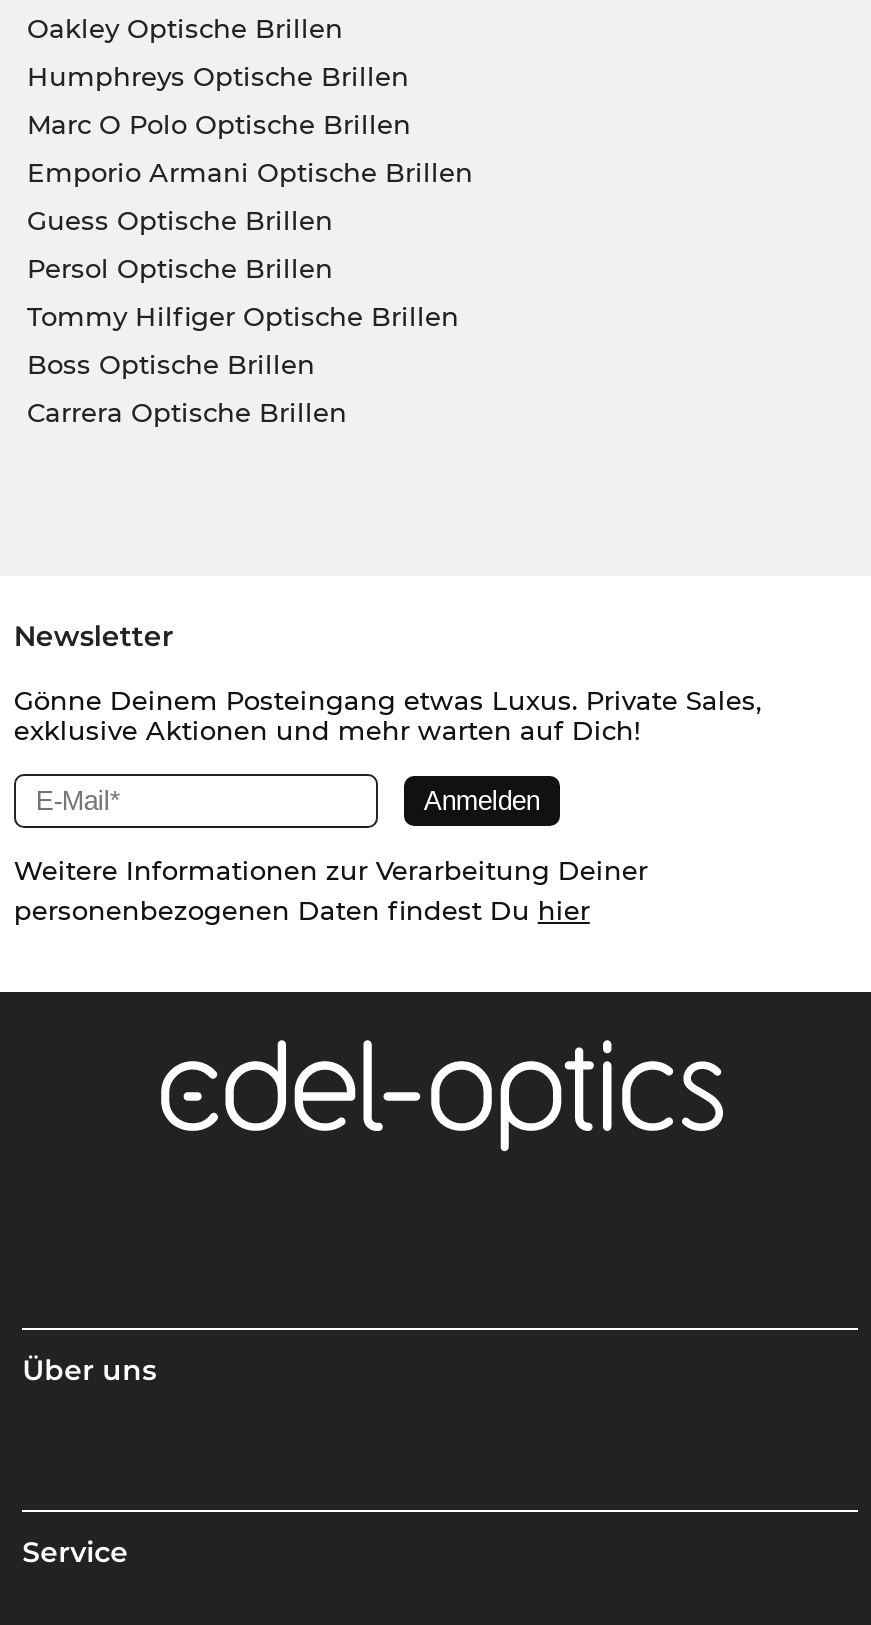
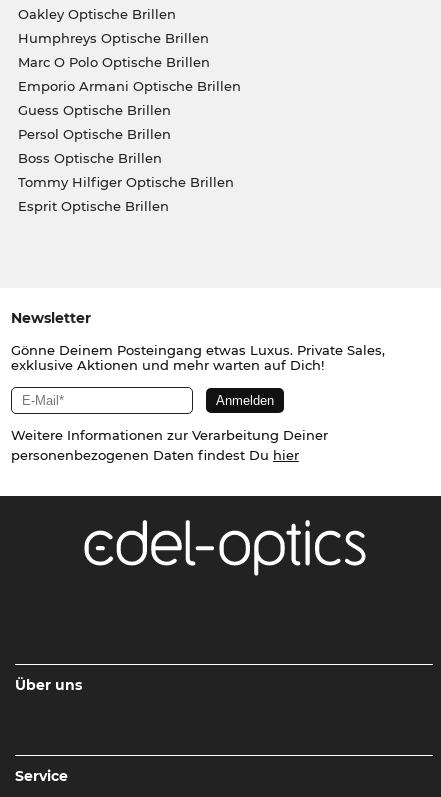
moved [27,299,459,331] -> [17,173,233,189]: Tommy Hilfiger Optische Brillen
moved [27,347,315,379] -> [17,149,161,165]: Boss Optische Brillen
[27,395,347,427] Carrera Optische Brillen -> [17,197,168,213] Esprit Optische Brillen

